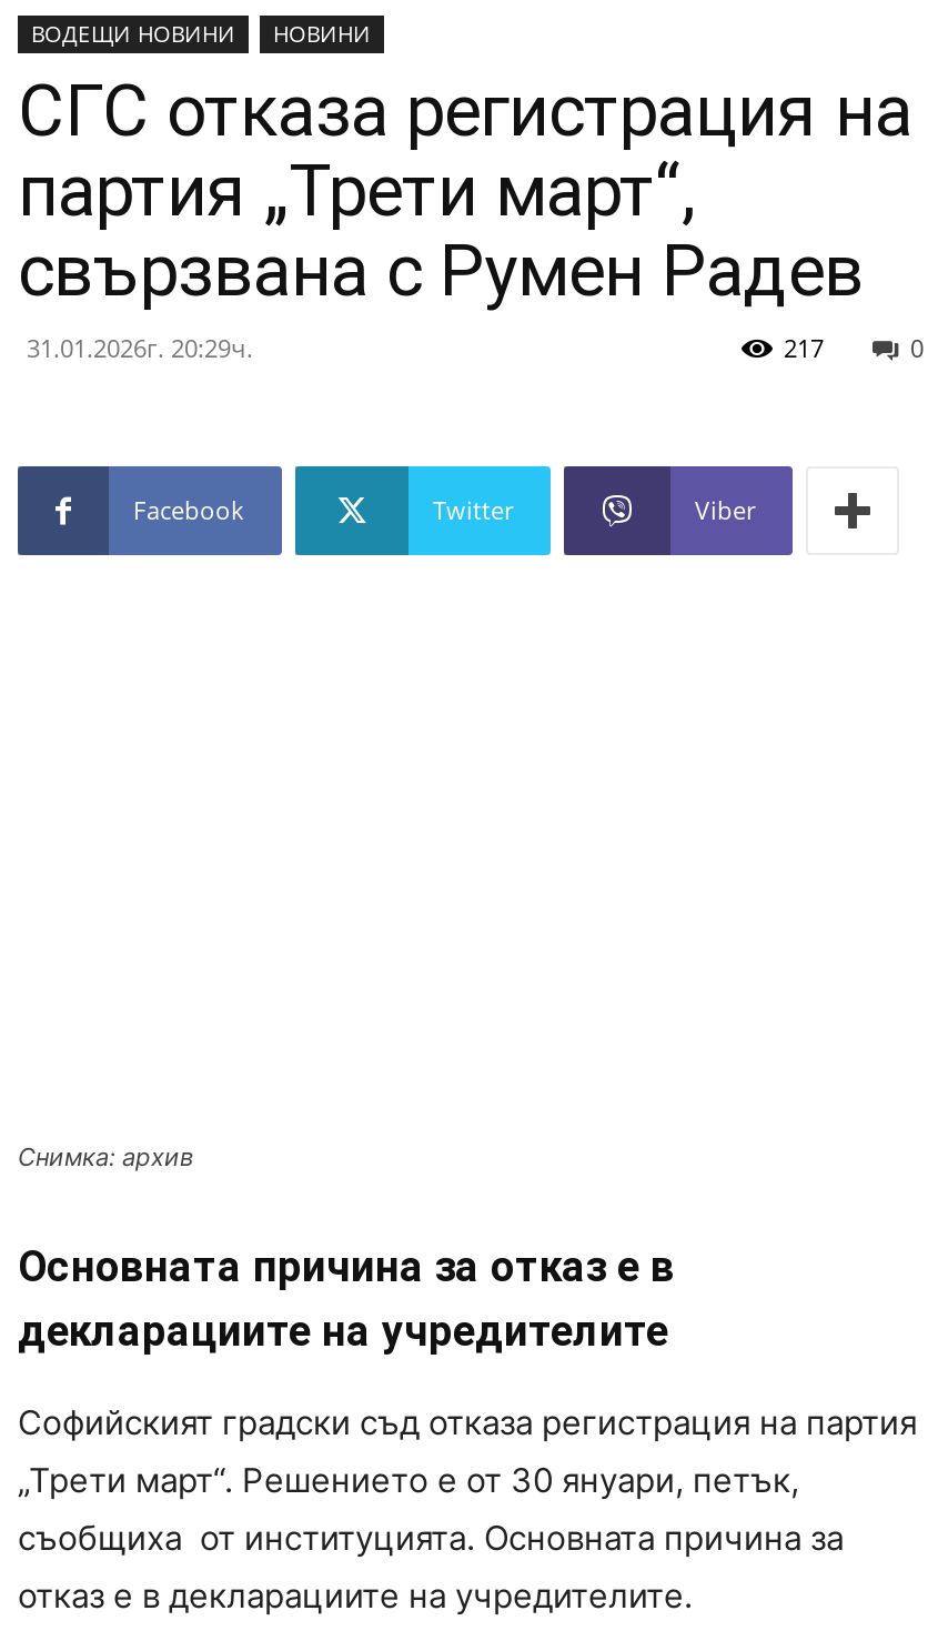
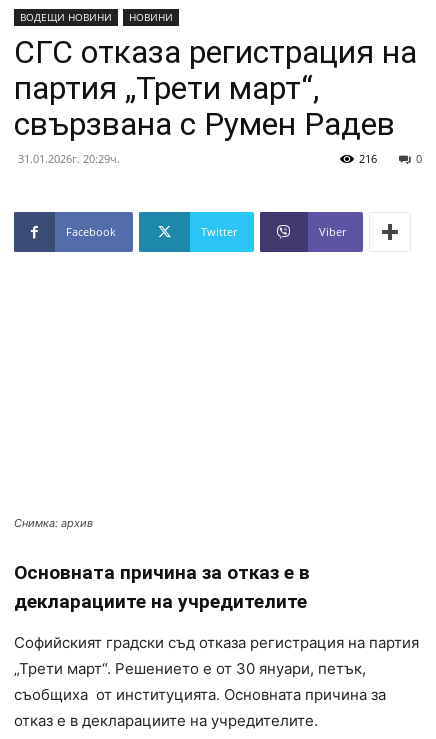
[784,331,824,364] 217 -> [359,151,377,166] 216

